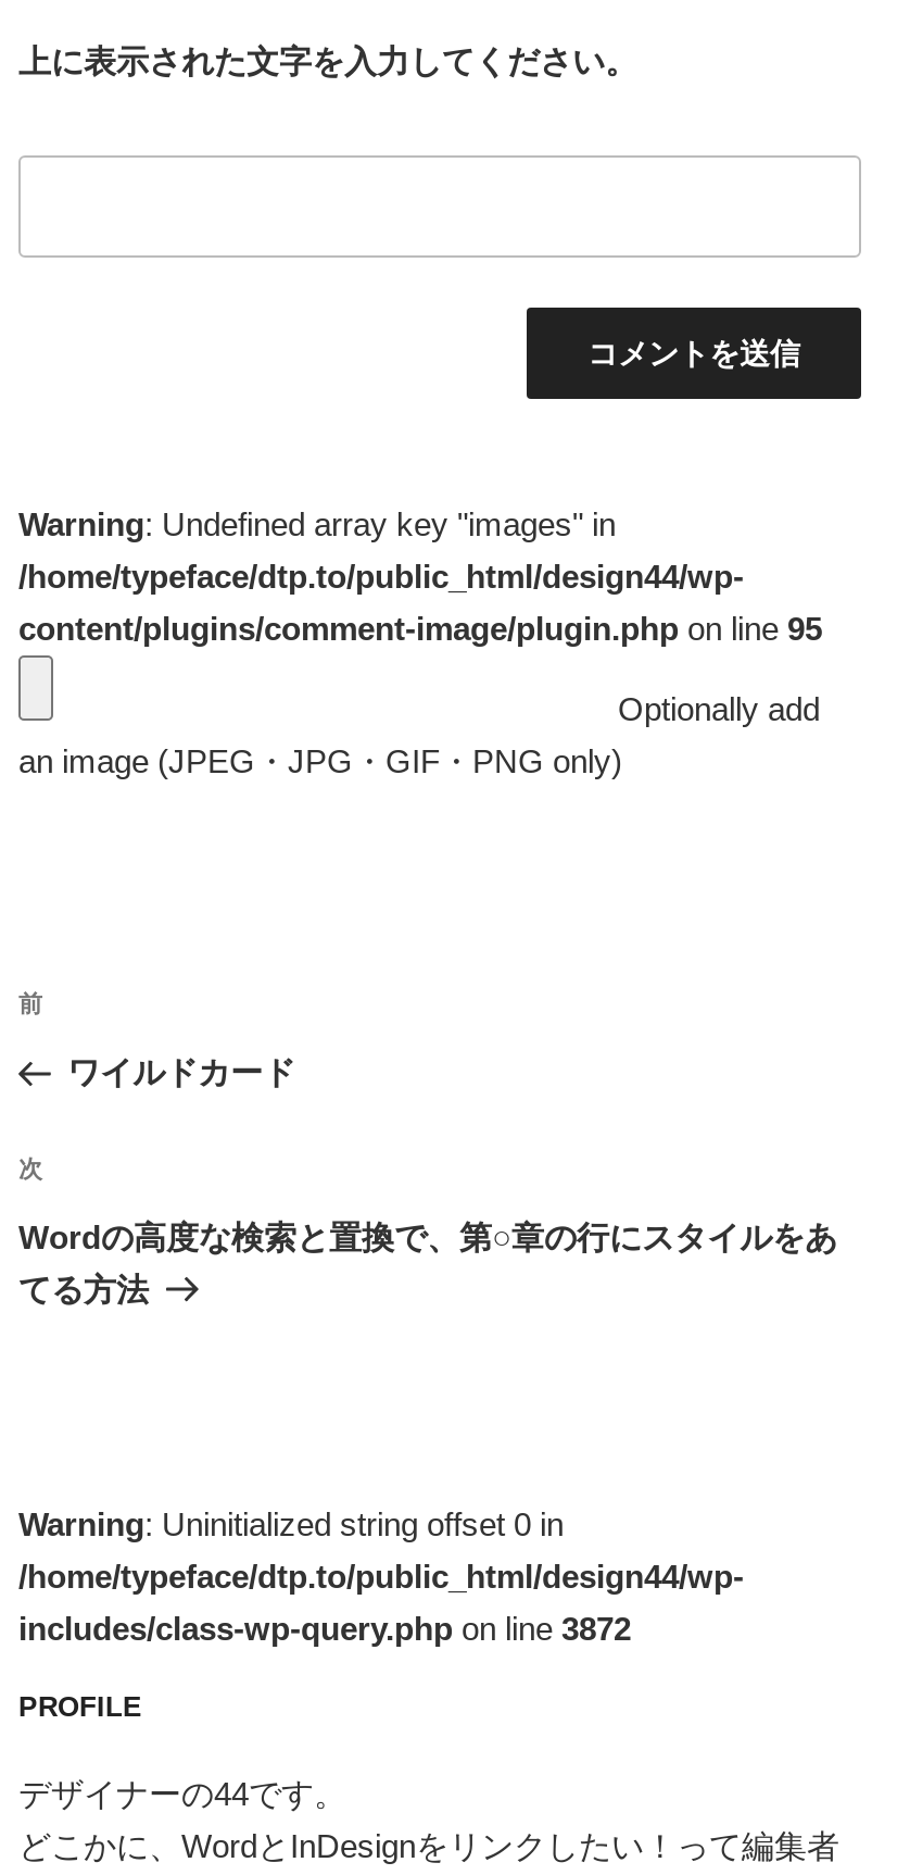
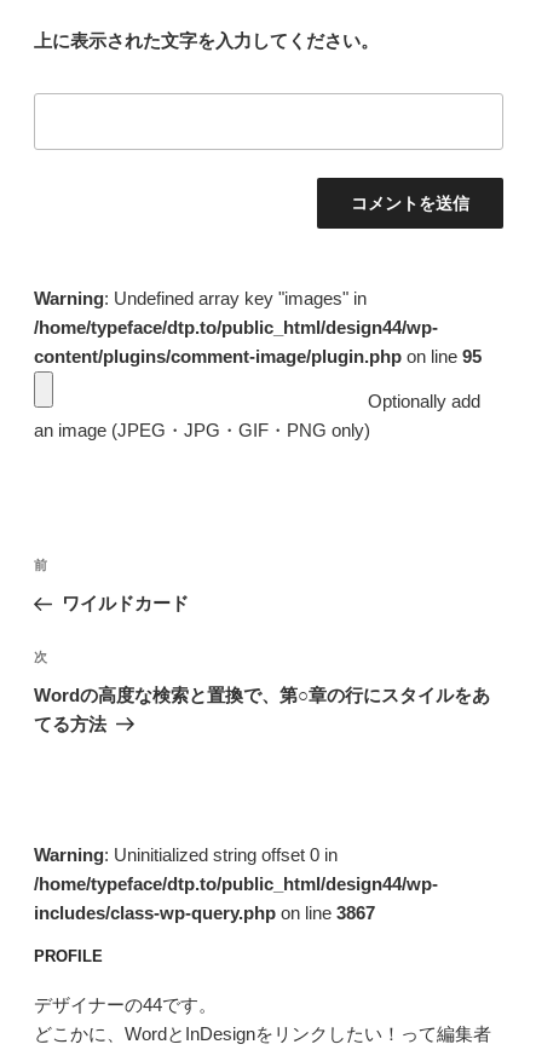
[18,1609,631,1646] includes/class-wp-query.php on line 3872 -> [34,902,375,923] includes/class-wp-query.php on line 3867

